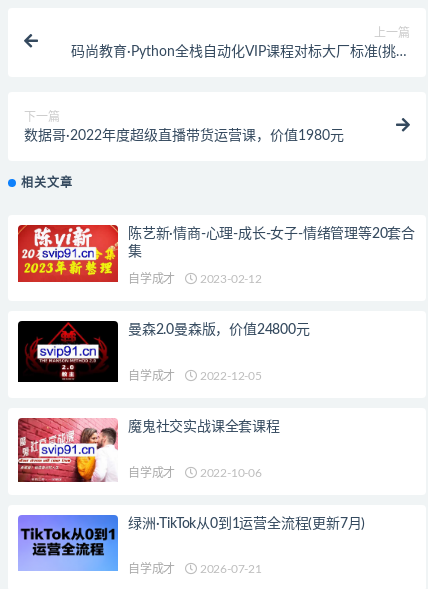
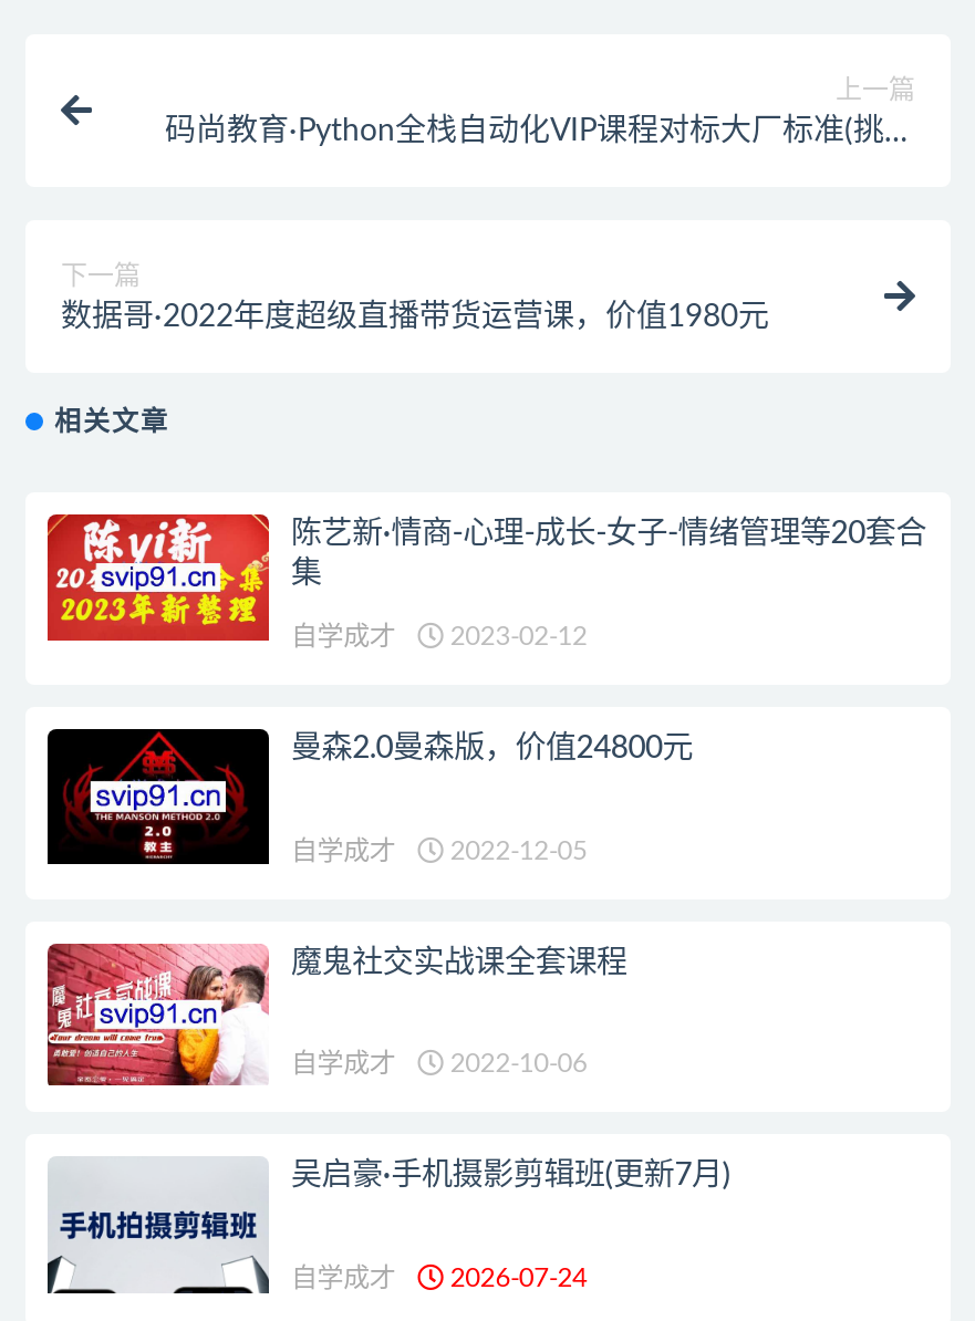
[18,515,365,577] [image] | 绿洲·TikTok从0到1运营全流程(更新7月) -> [45,1159,731,1297] [image] | 吴启豪·手机摄影剪辑班(更新7月)
[128,563,262,575] 自学成才 2026-07-21 -> [291,1264,587,1291] 自学成才 2026-07-24

